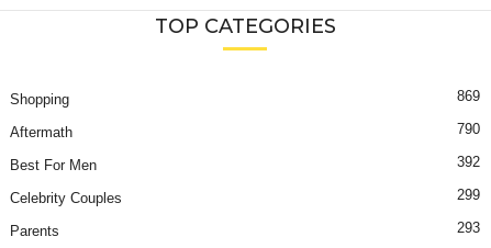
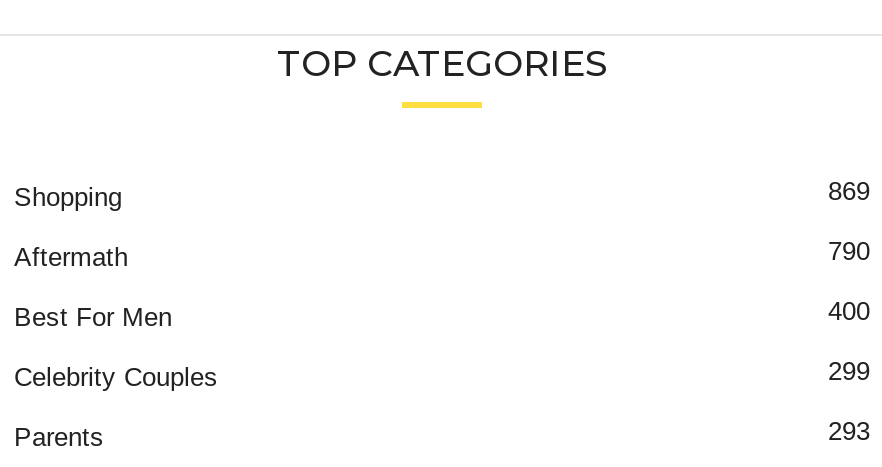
[457,154,480,171] 392 -> [828,297,870,327] 400

